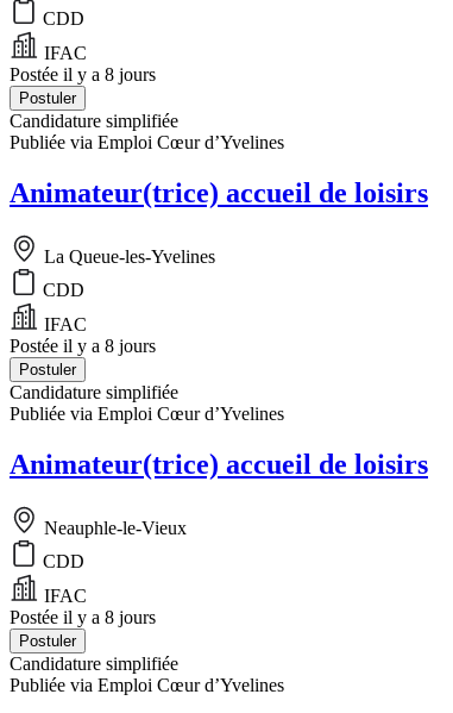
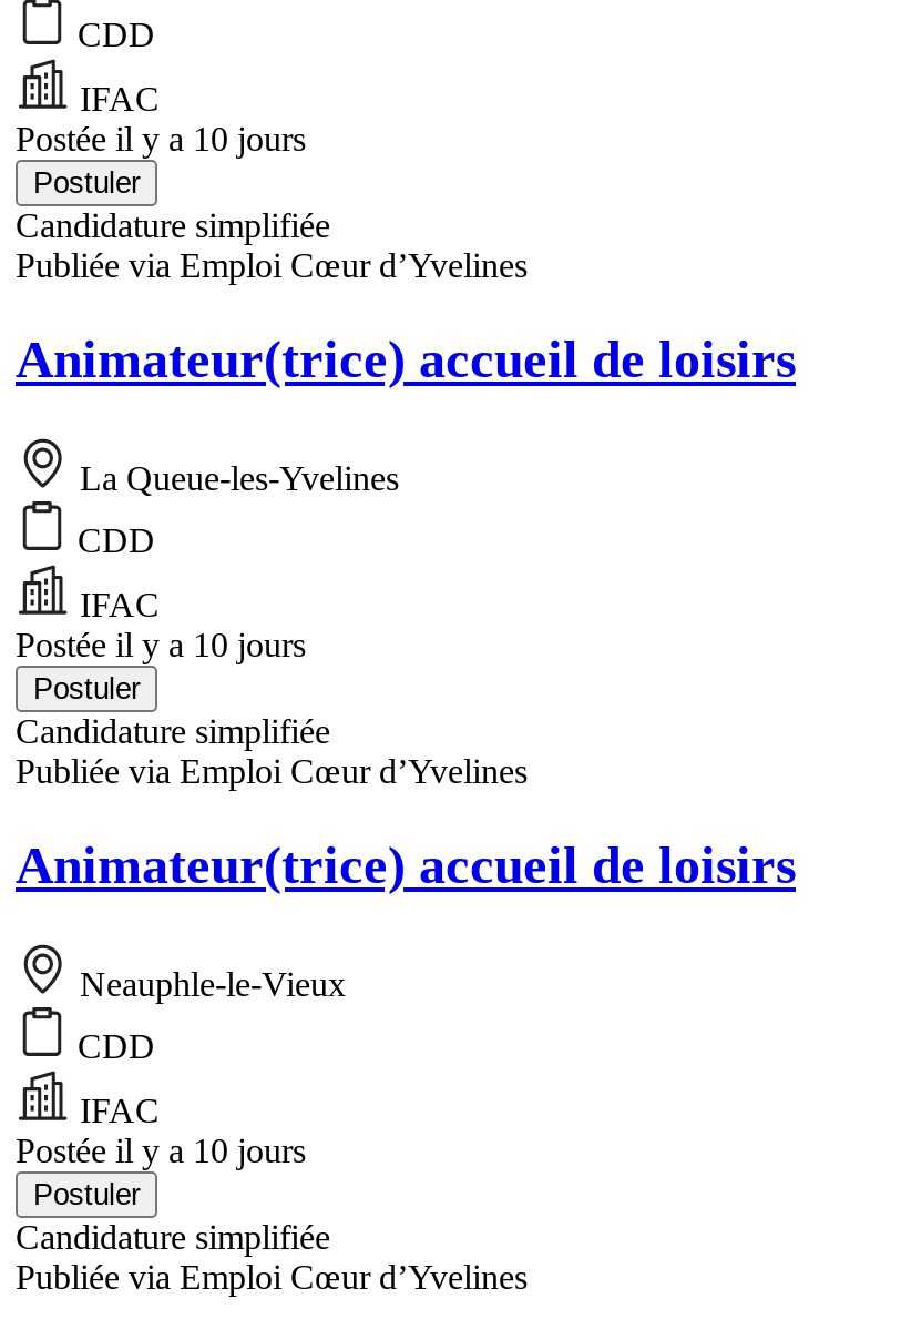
[10,64,156,85] Postée il y a 8 jours -> [16,120,306,158] Postée il y a 10 jours
[10,335,156,356] Postée il y a 8 jours -> [16,625,306,663] Postée il y a 10 jours
[10,607,156,627] Postée il y a 8 jours -> [16,1131,306,1169] Postée il y a 10 jours

